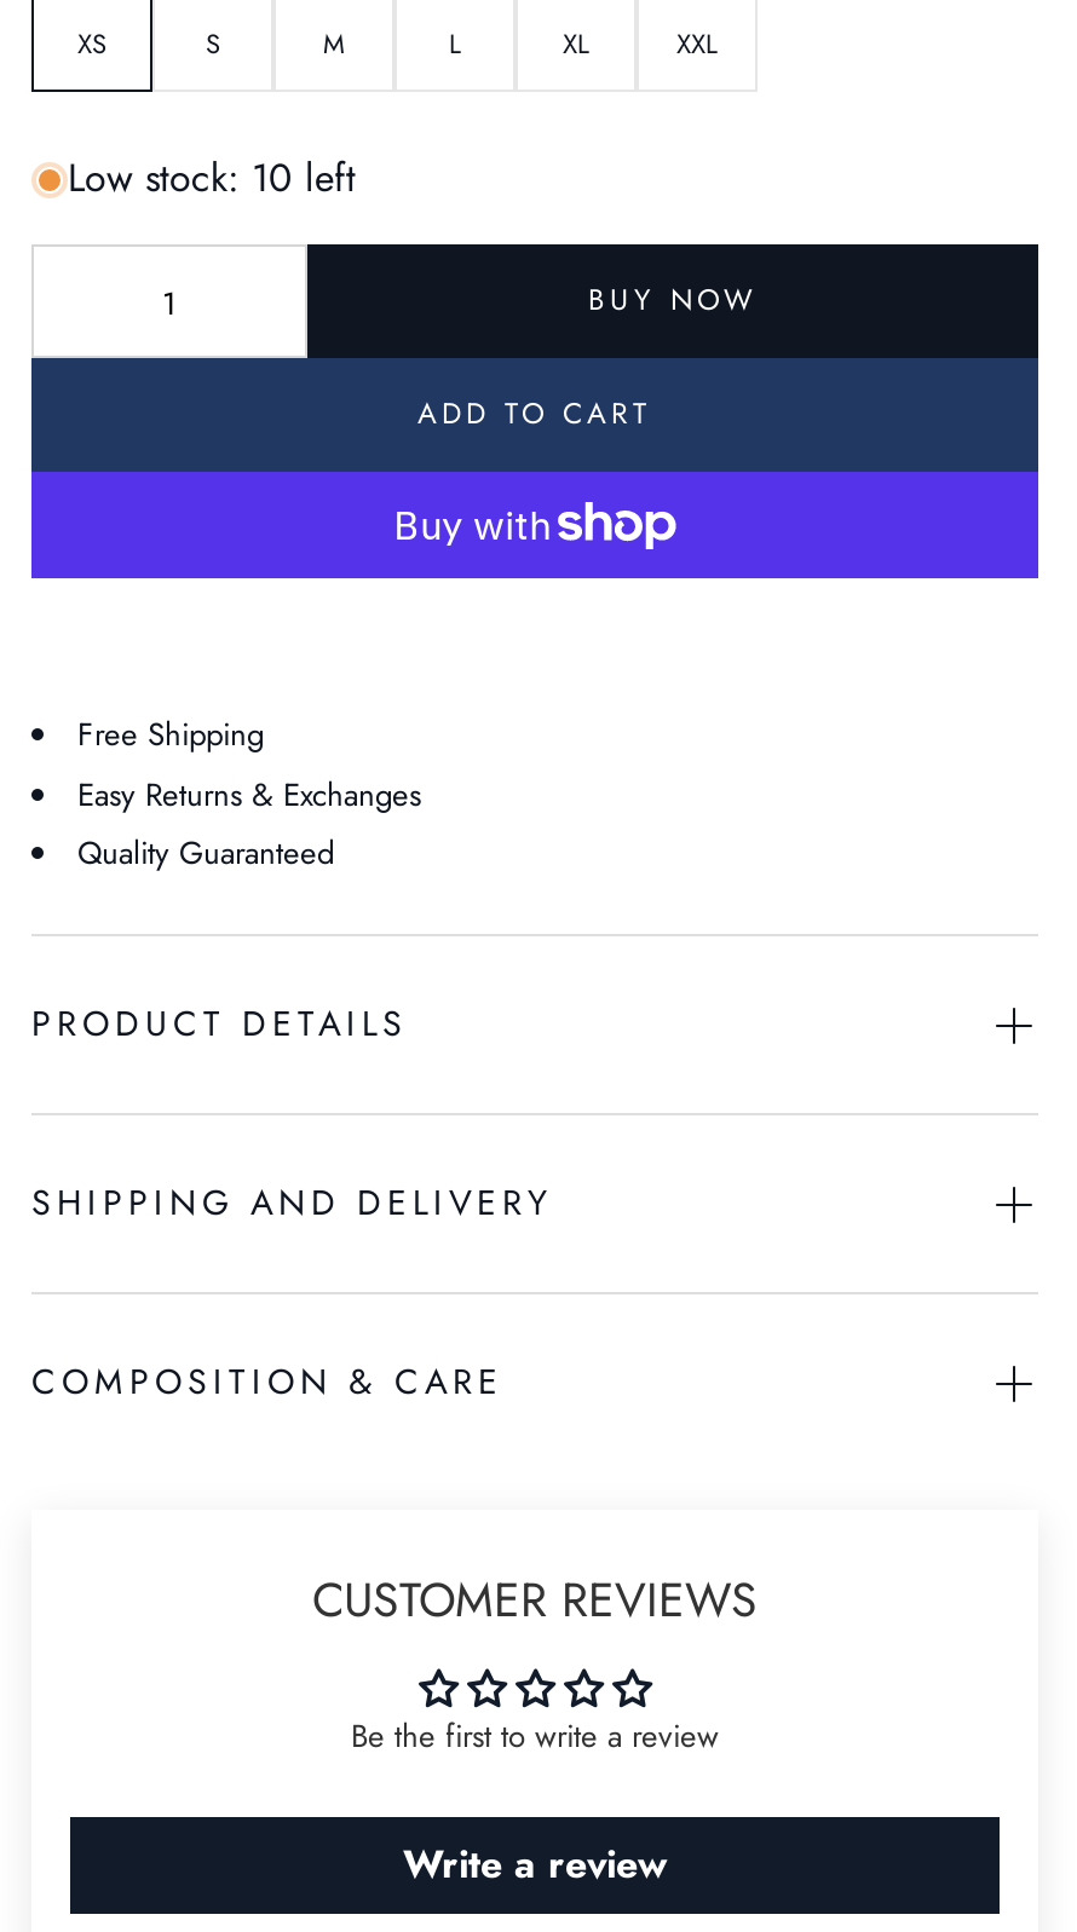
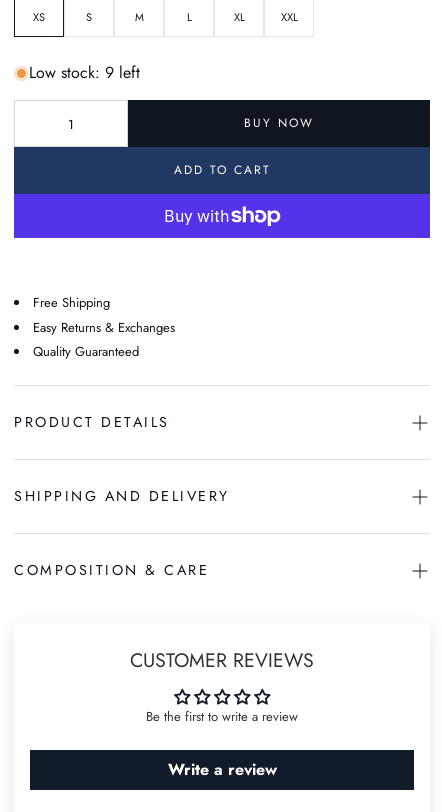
[68,150,356,206] Low stock: 10 left -> [29,61,140,84] Low stock: 9 left

